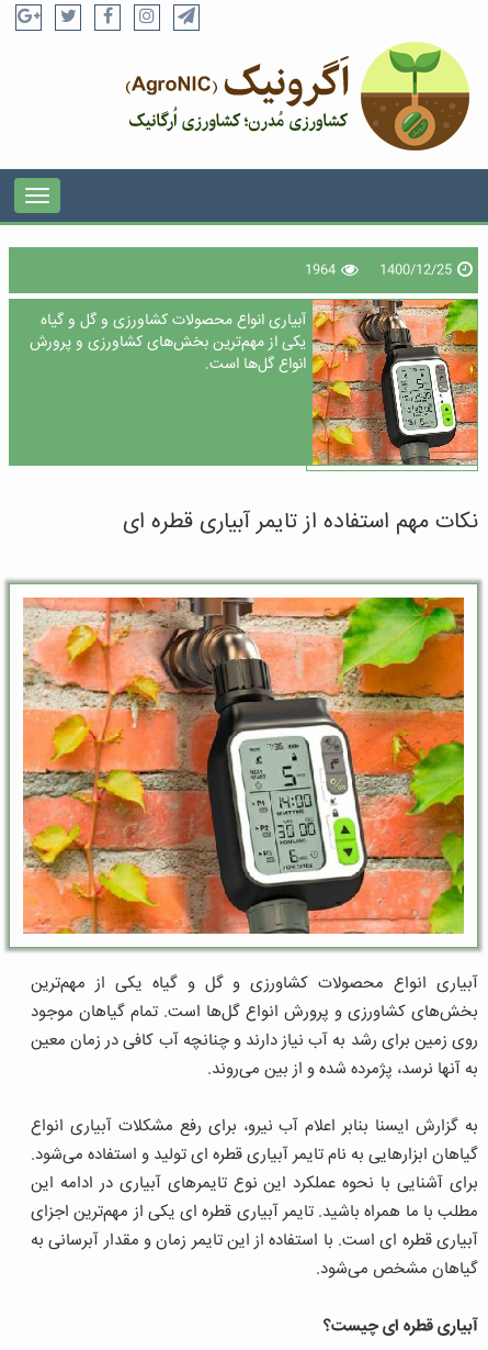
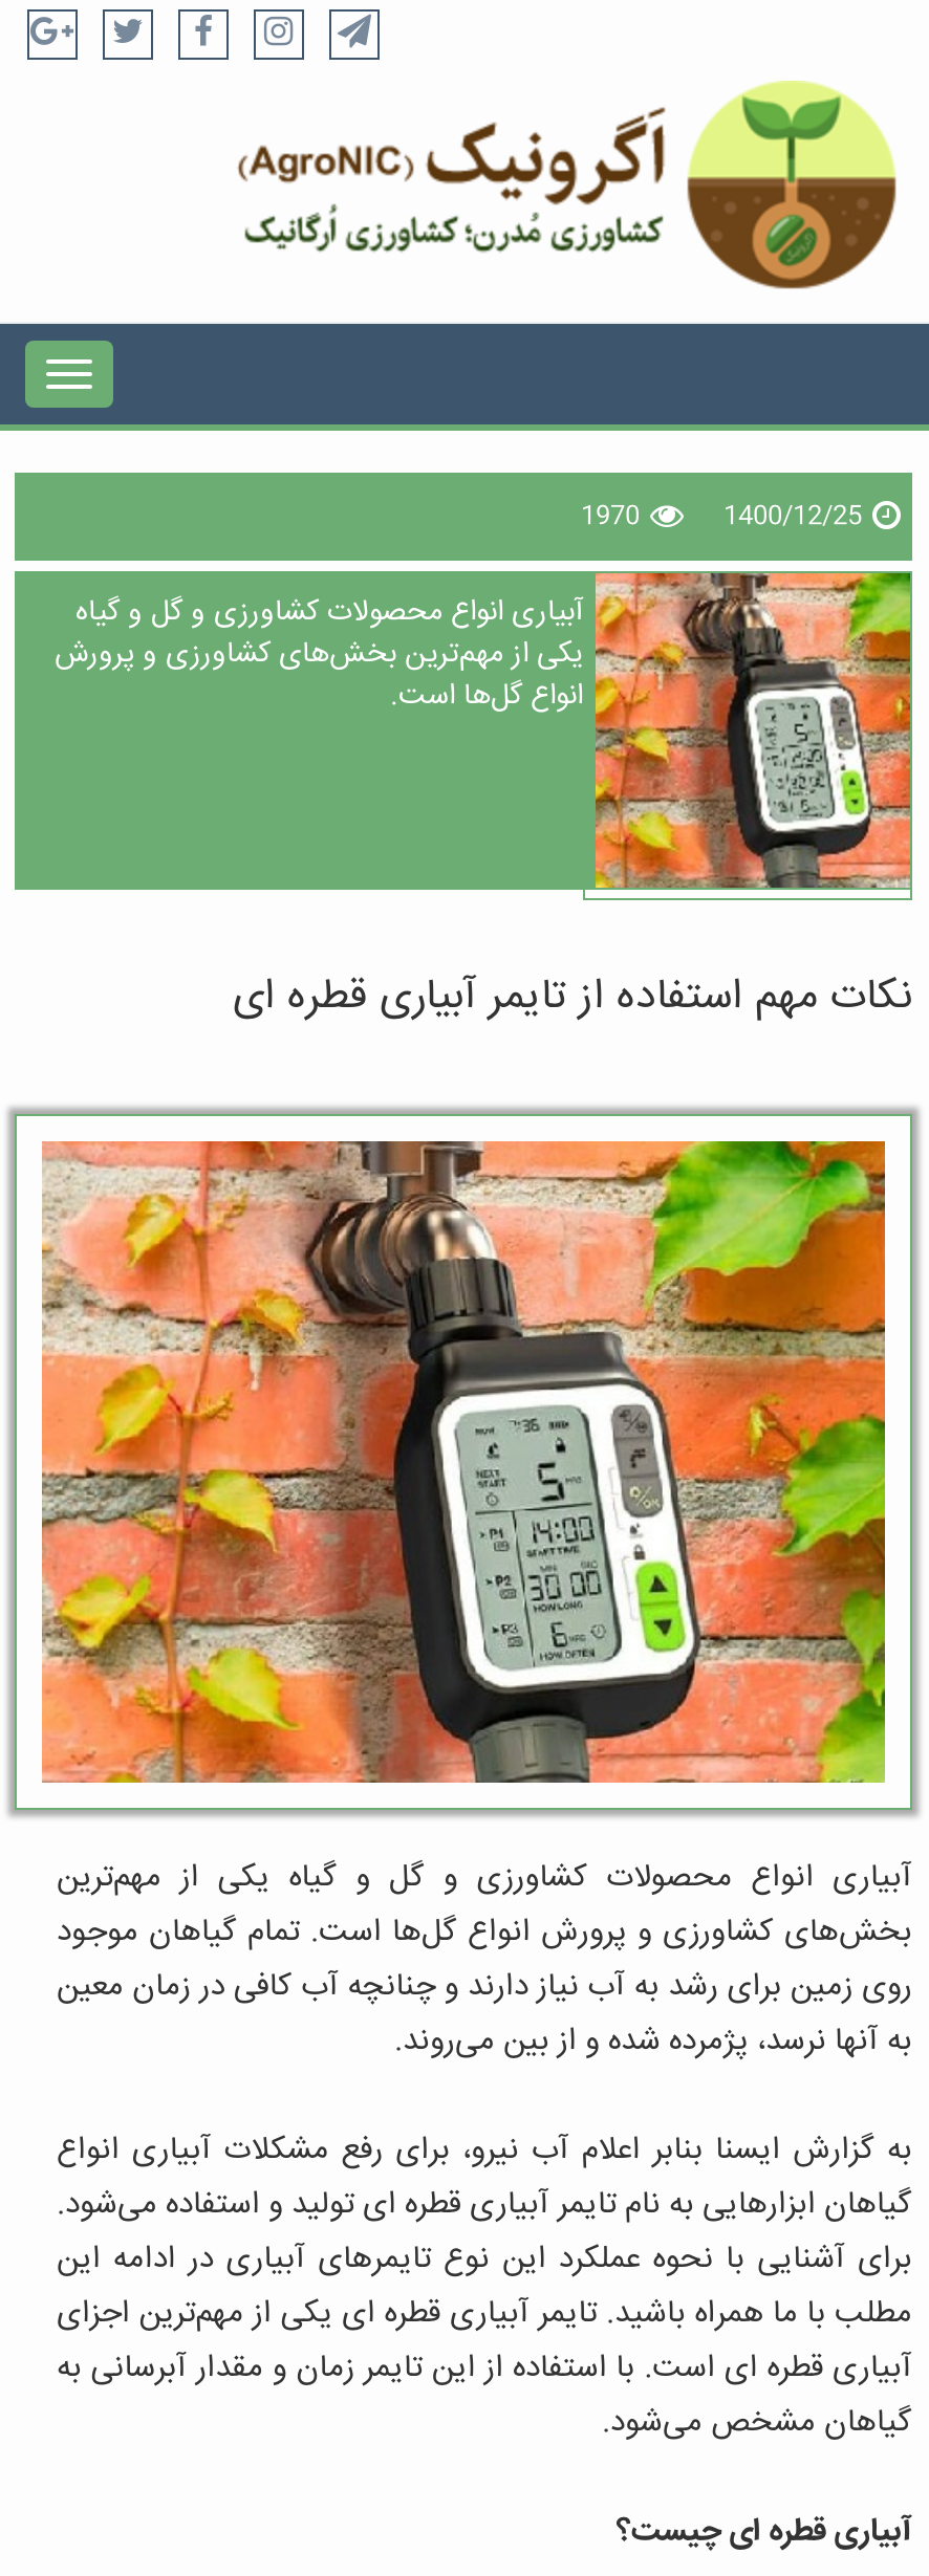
[305,260,336,281] 1964 -> [581,498,640,538] 1970

